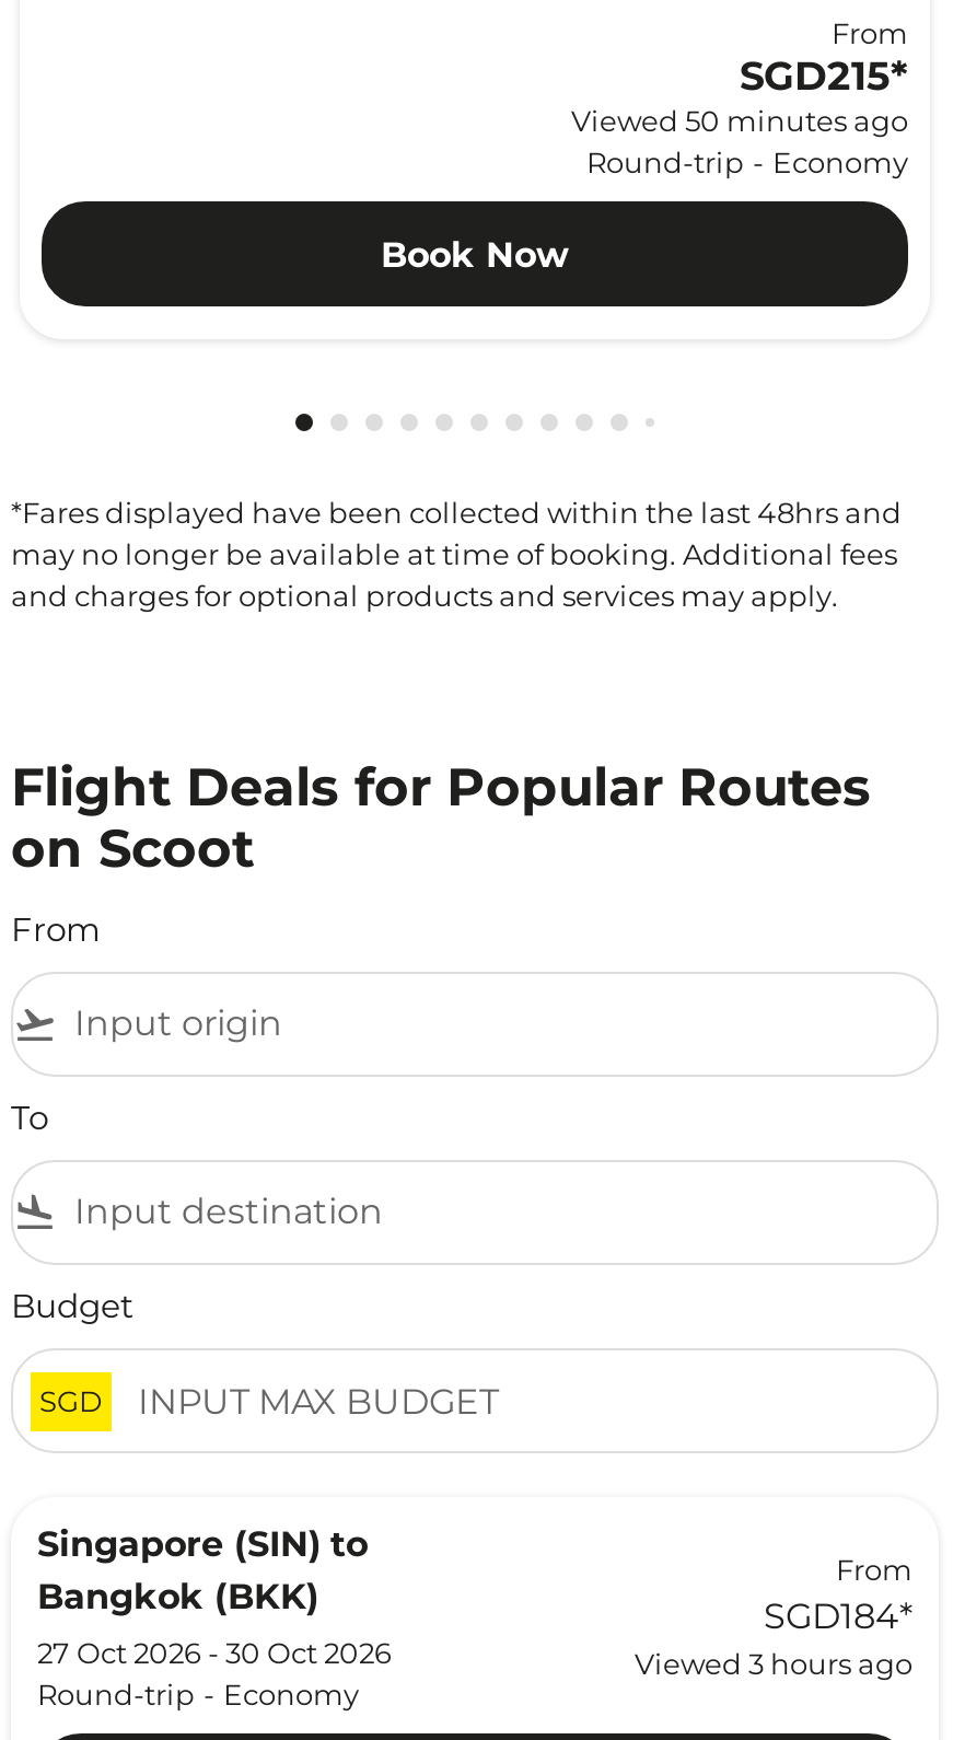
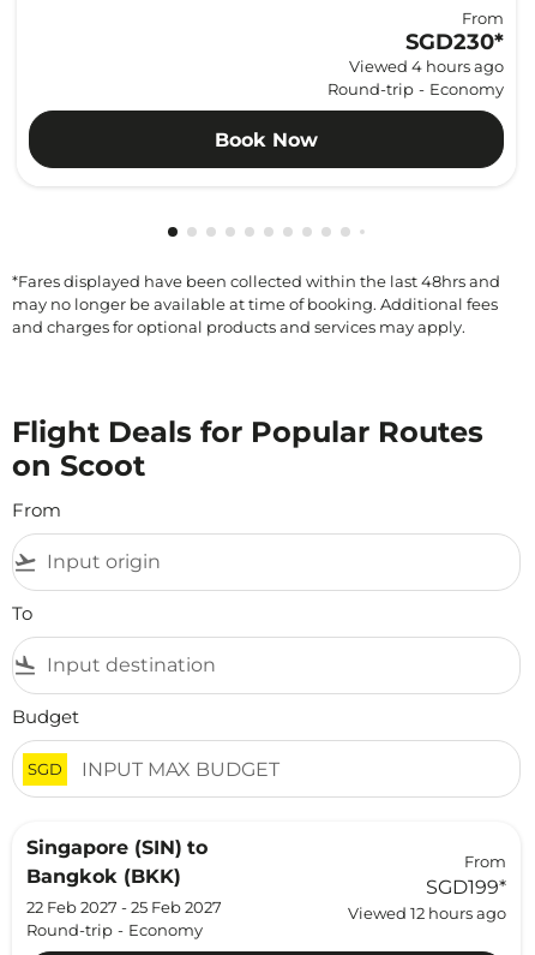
[571,53,908,138] SGD215* | Viewed 50 minutes ago -> [349,29,504,76] SGD230* | Viewed 4 hours ago
[635,1596,912,1681] SGD184* | Viewed 3 hours ago -> [348,876,506,923] SGD199* | Viewed 12 hours ago
[37,1635,392,1670] 27 Oct 2026 - 30 Oct 2026 -> [26,897,222,917] 22 Feb 2027 - 25 Feb 2027

